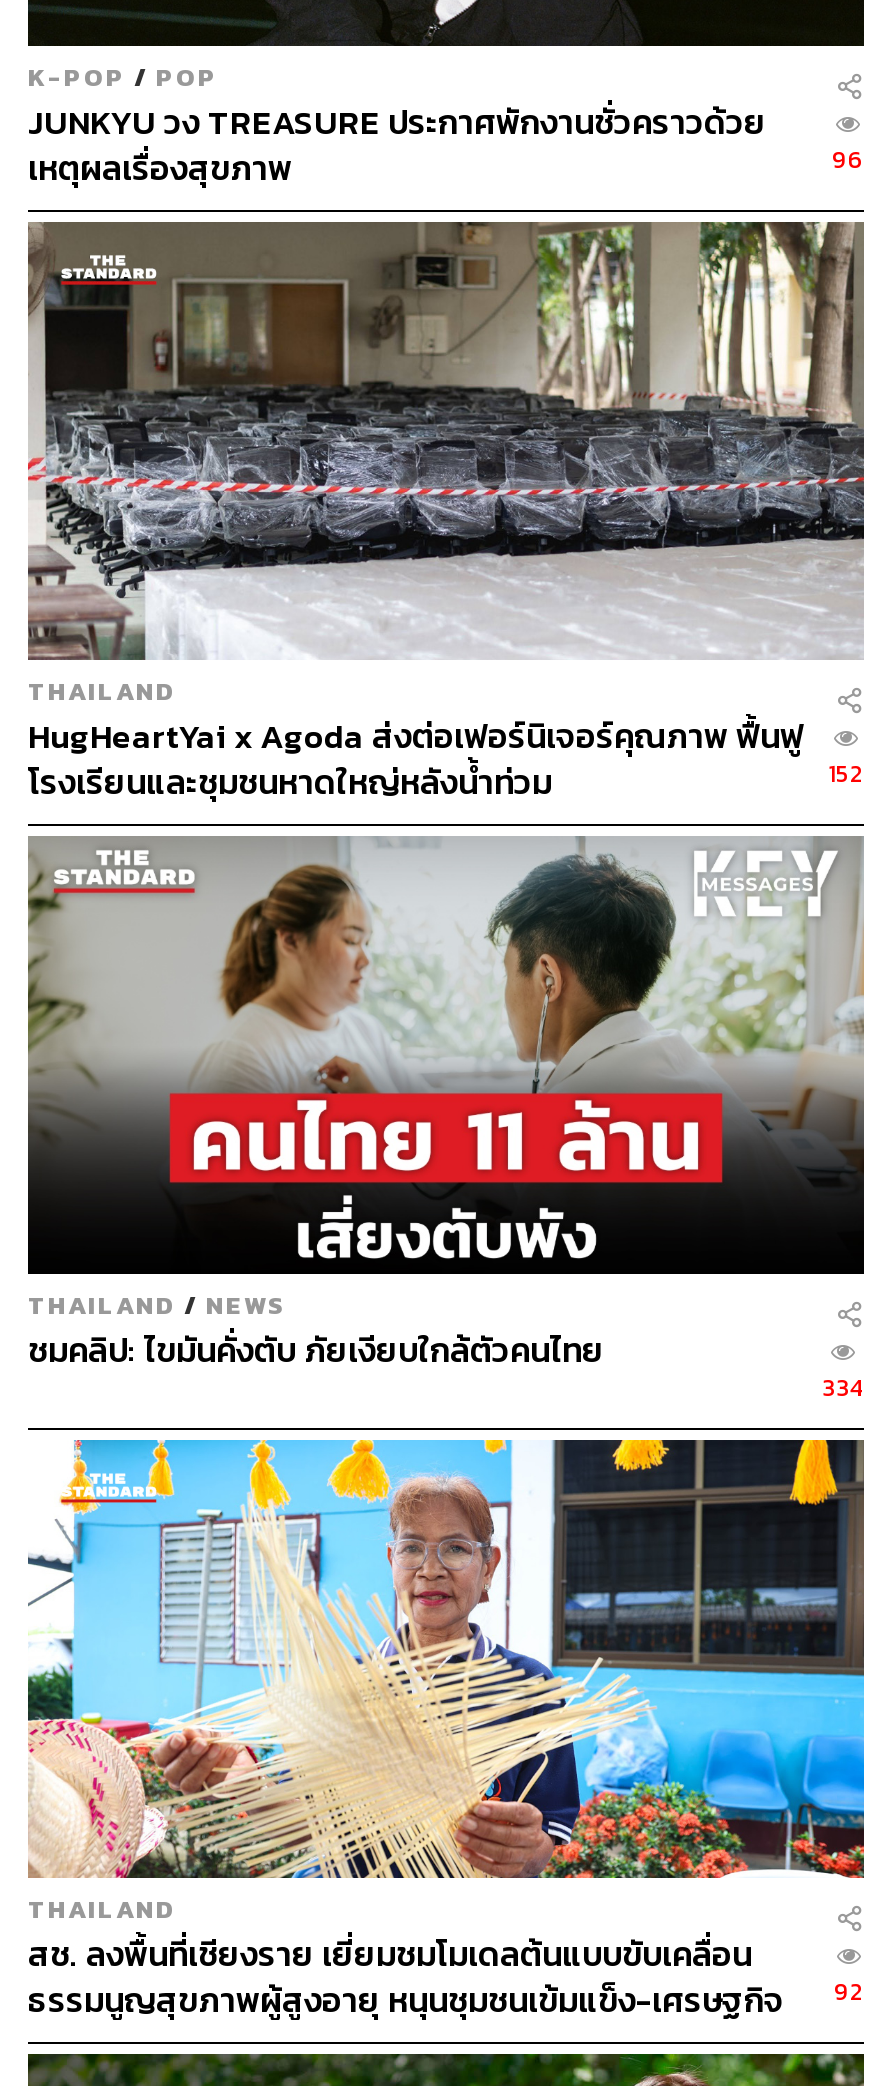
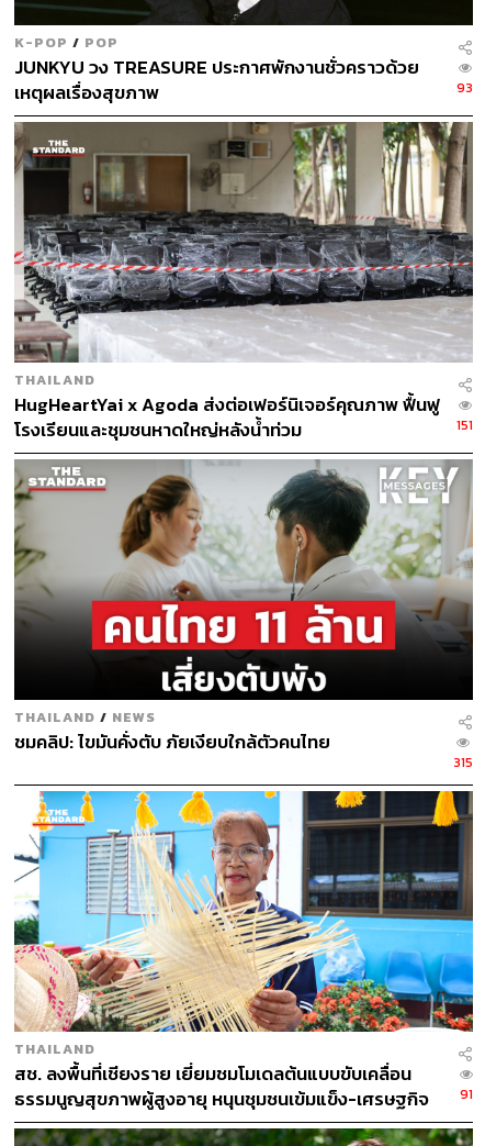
[832,141,864,177] 96 -> [456,78,473,97] 93
[828,756,864,792] 152 -> [456,415,473,435] 151
[822,1370,864,1406] 334 -> [453,753,473,773] 315
[834,1974,864,2010] 92 -> [460,1084,473,1104] 91

